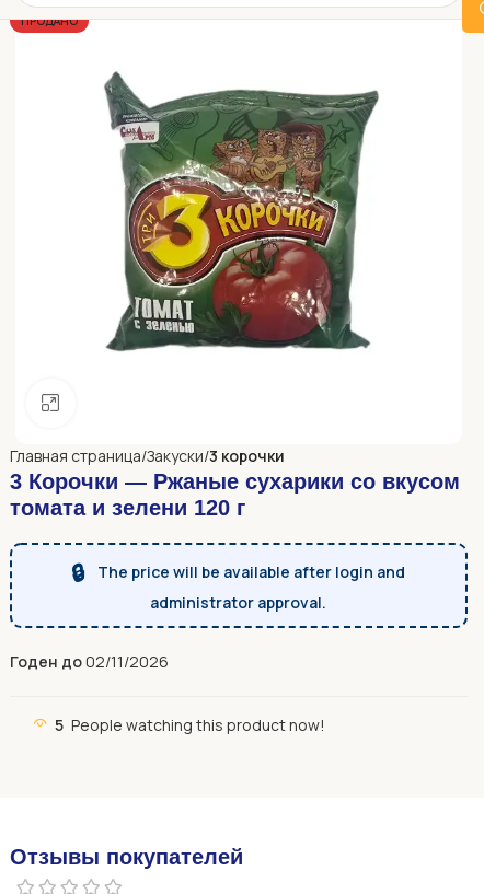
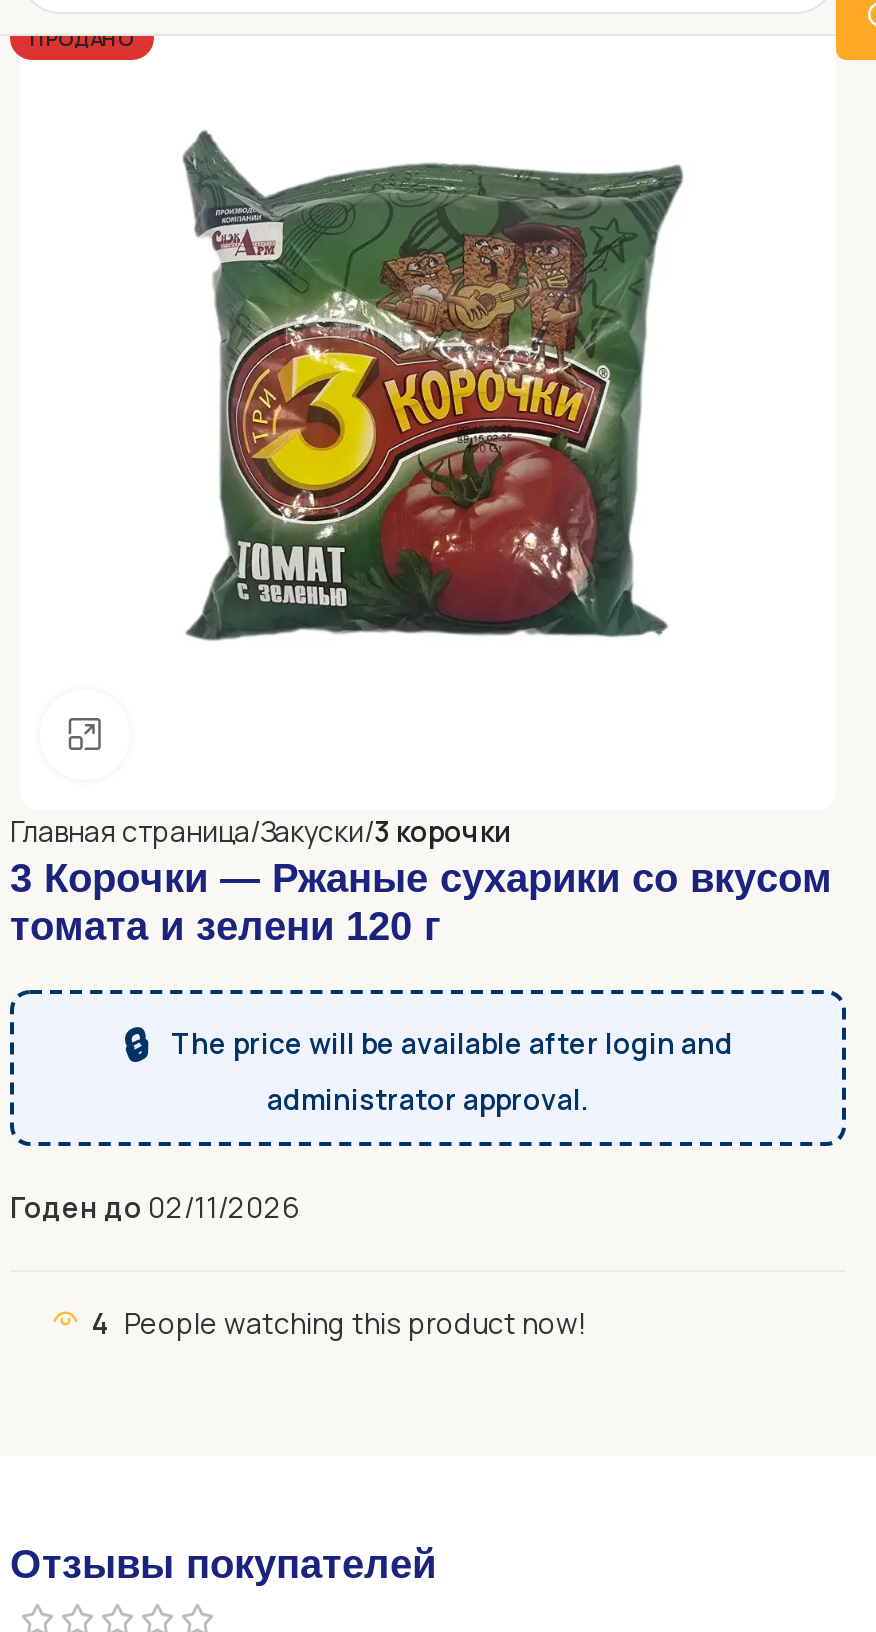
[55,715,325,735] 5 People watching this product now! -> [92,1304,588,1342] 4 People watching this product now!

